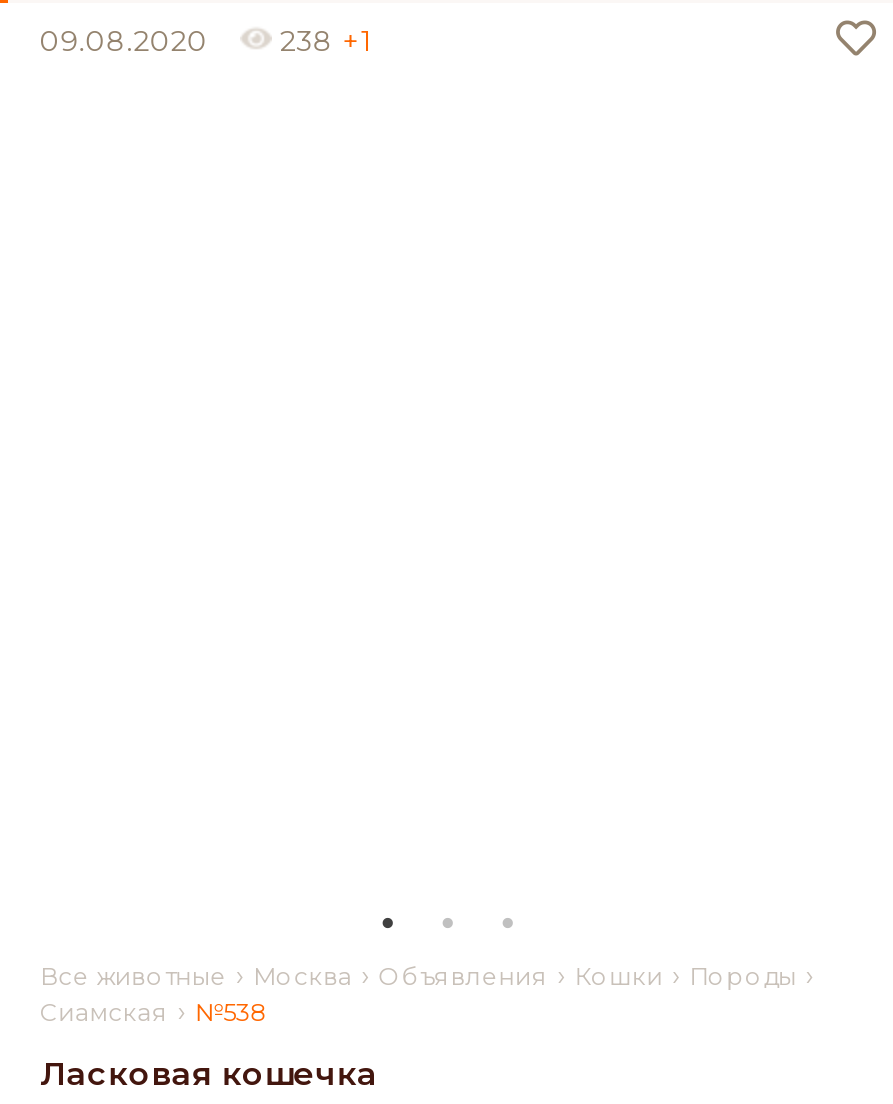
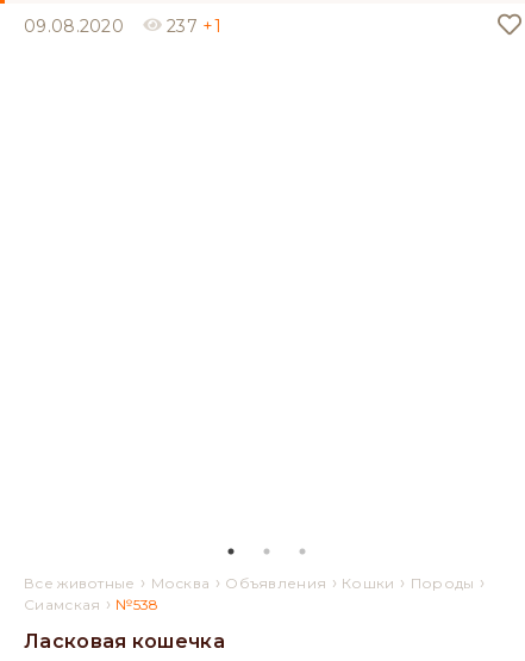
[40,23,374,59] 09.08.2020 238 +1 -> [24,15,221,37] 09.08.2020 237 +1

